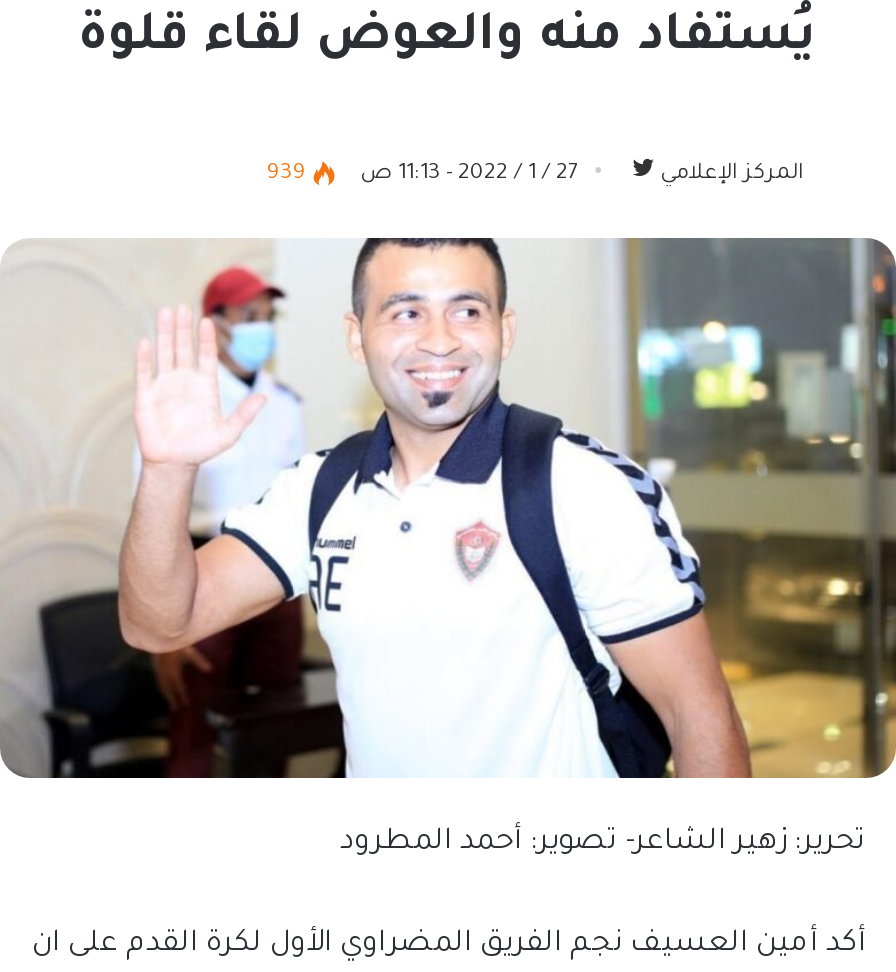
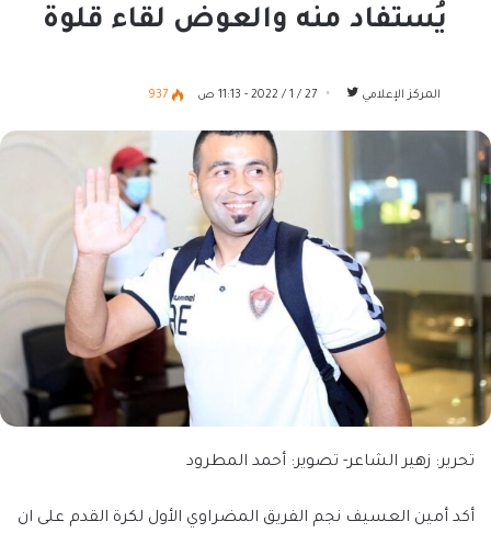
[266,162,306,186] 939 -> [148,89,168,102] 937

